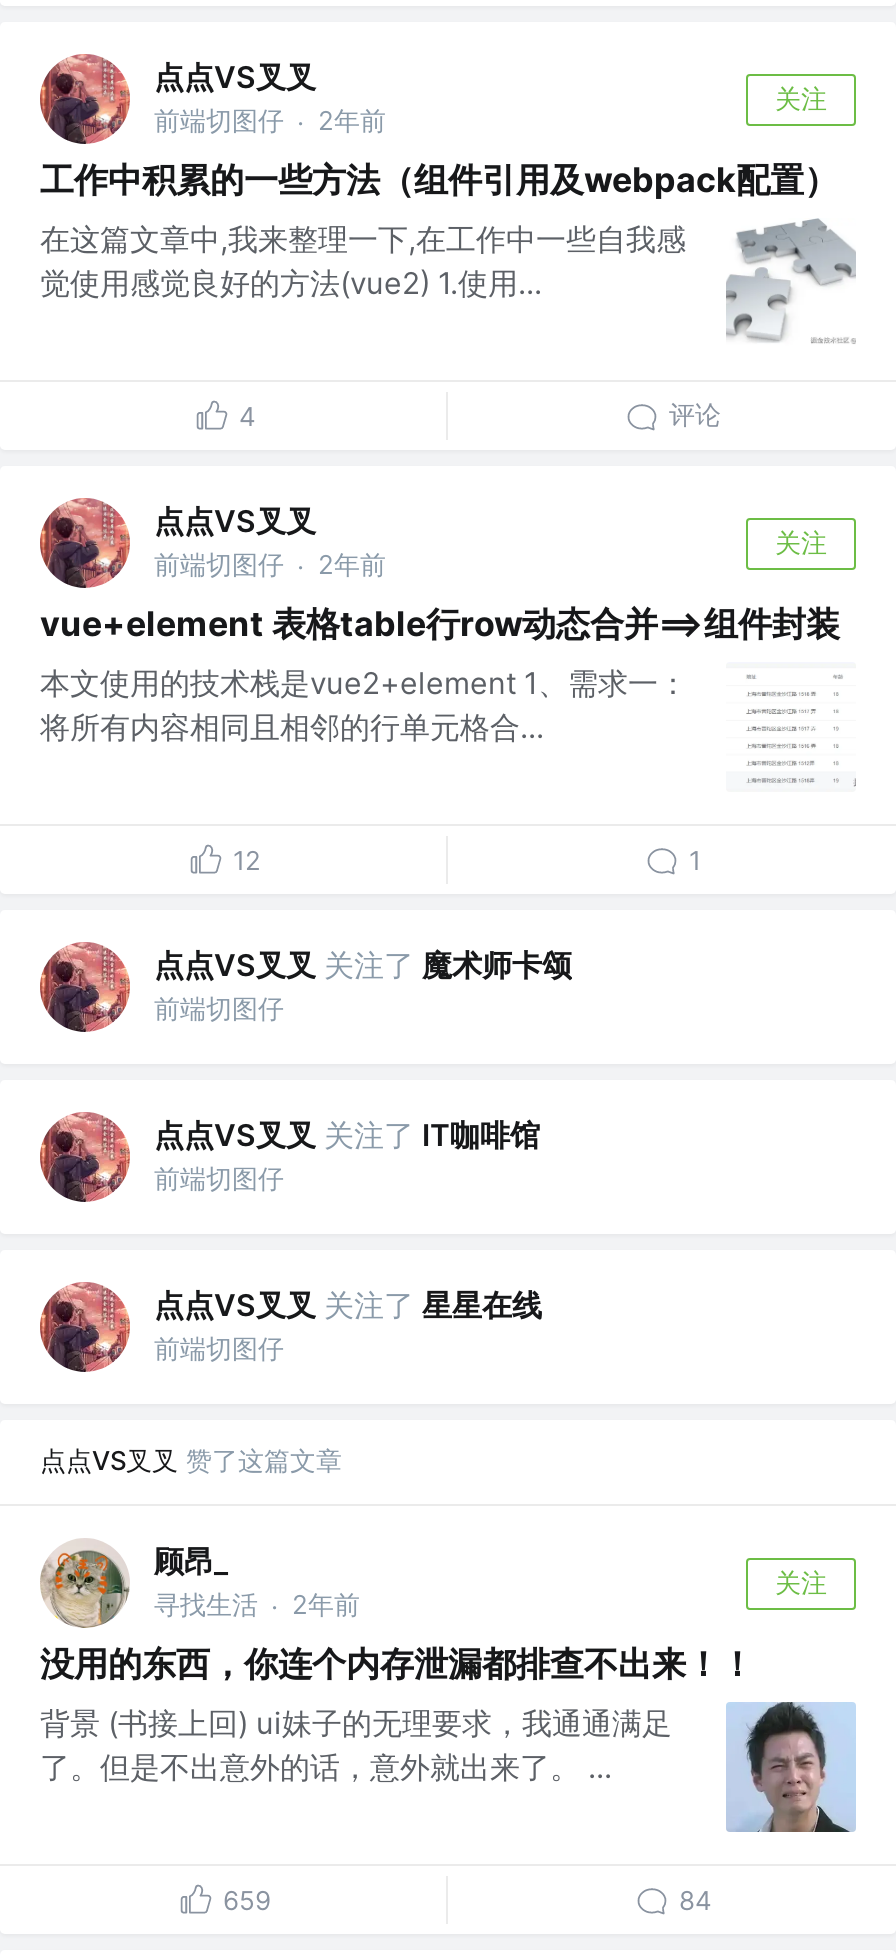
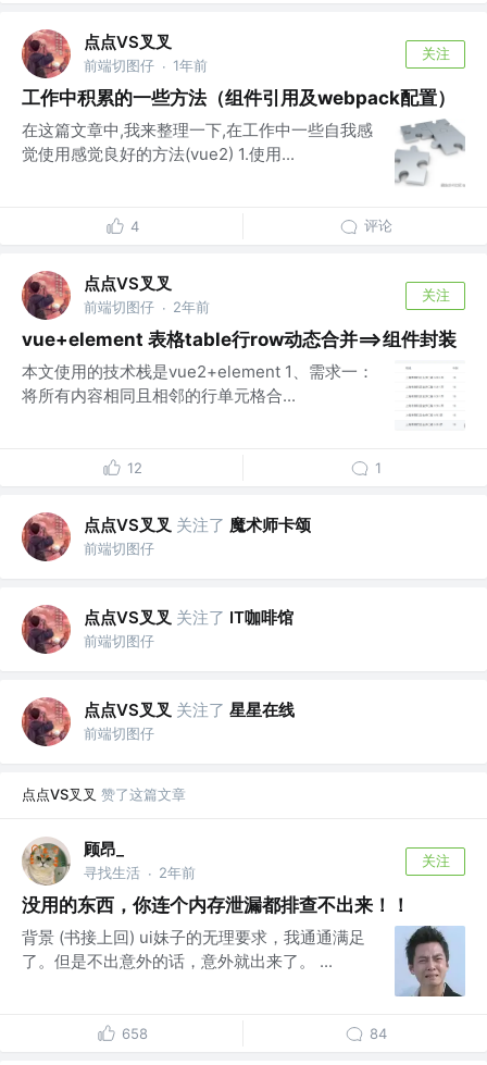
[154,105,386,139] 前端切图仔 · 2年前 -> [84,57,208,75] 前端切图仔 · 1年前
[223,1884,271,1916] 659 -> [121,1025,147,1042] 658

